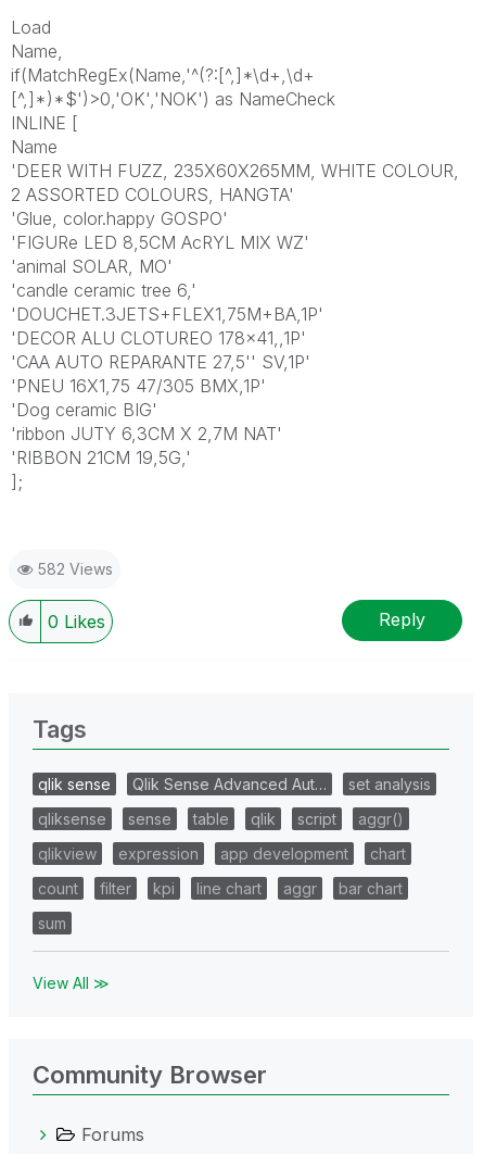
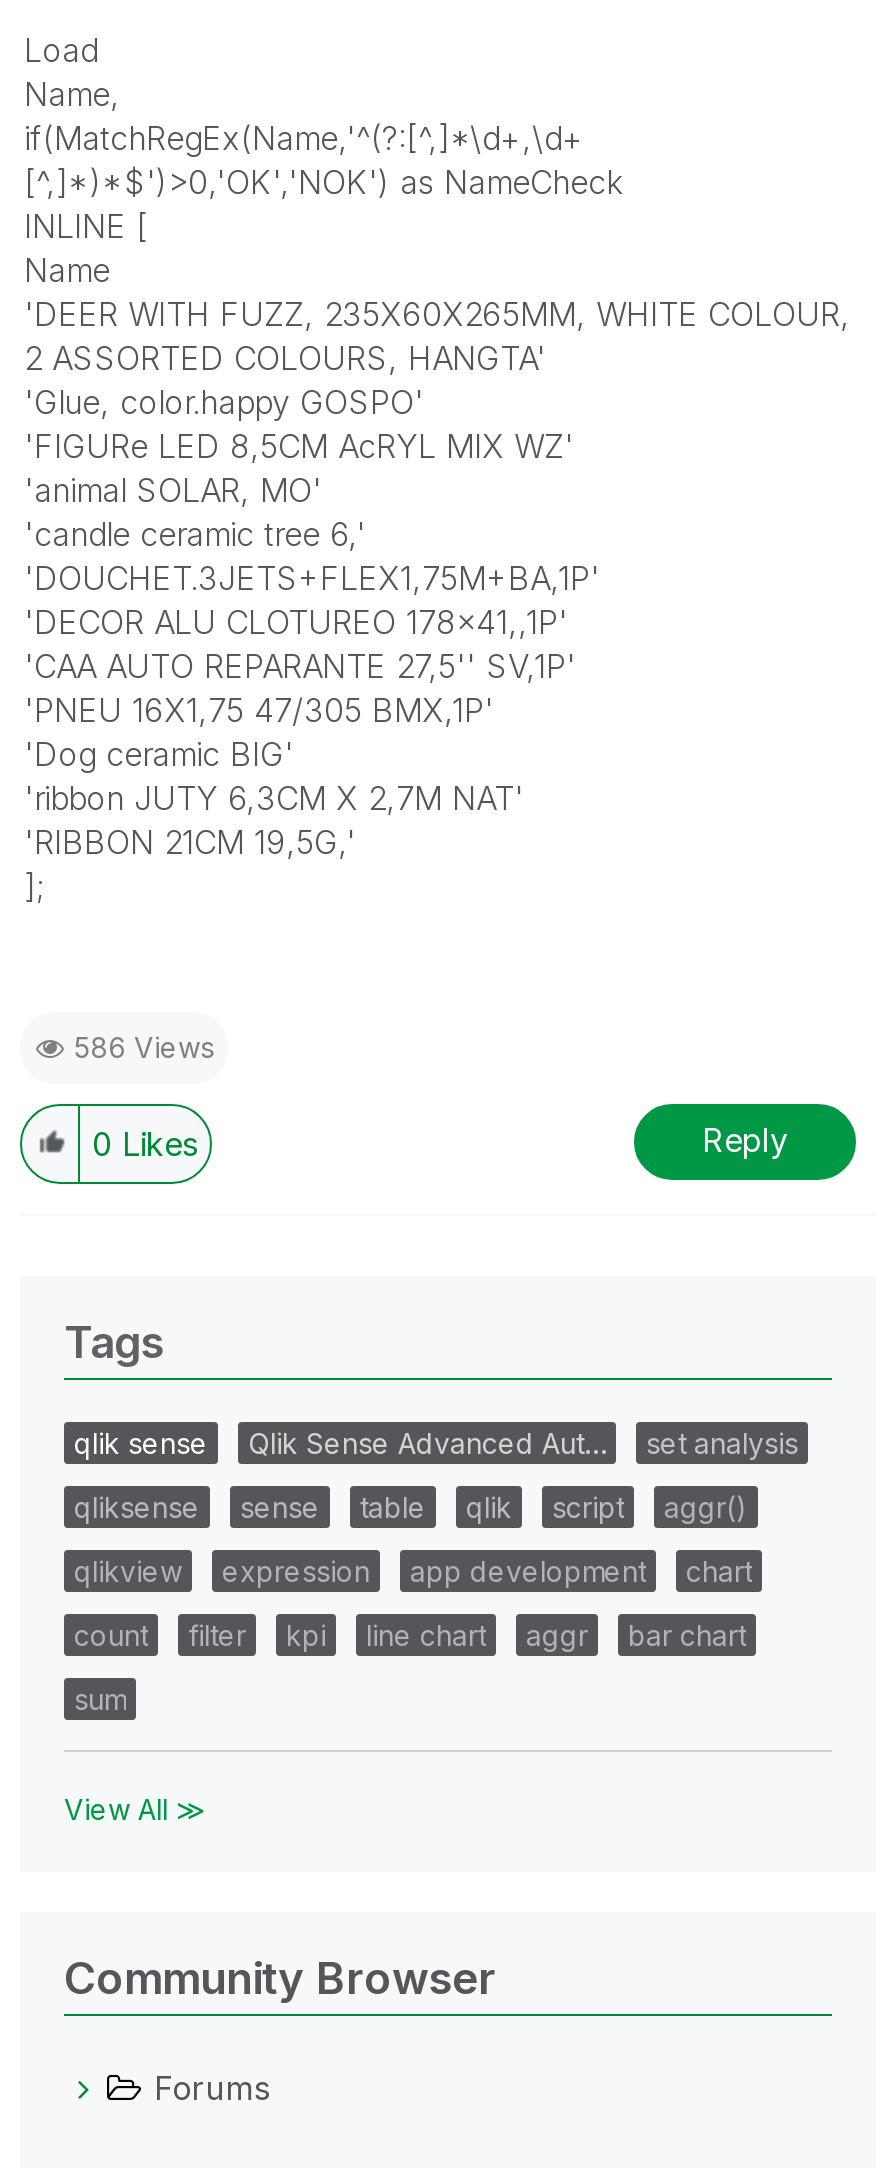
[38,559,113,578] 582 Views -> [74,1029,214,1063] 586 Views

